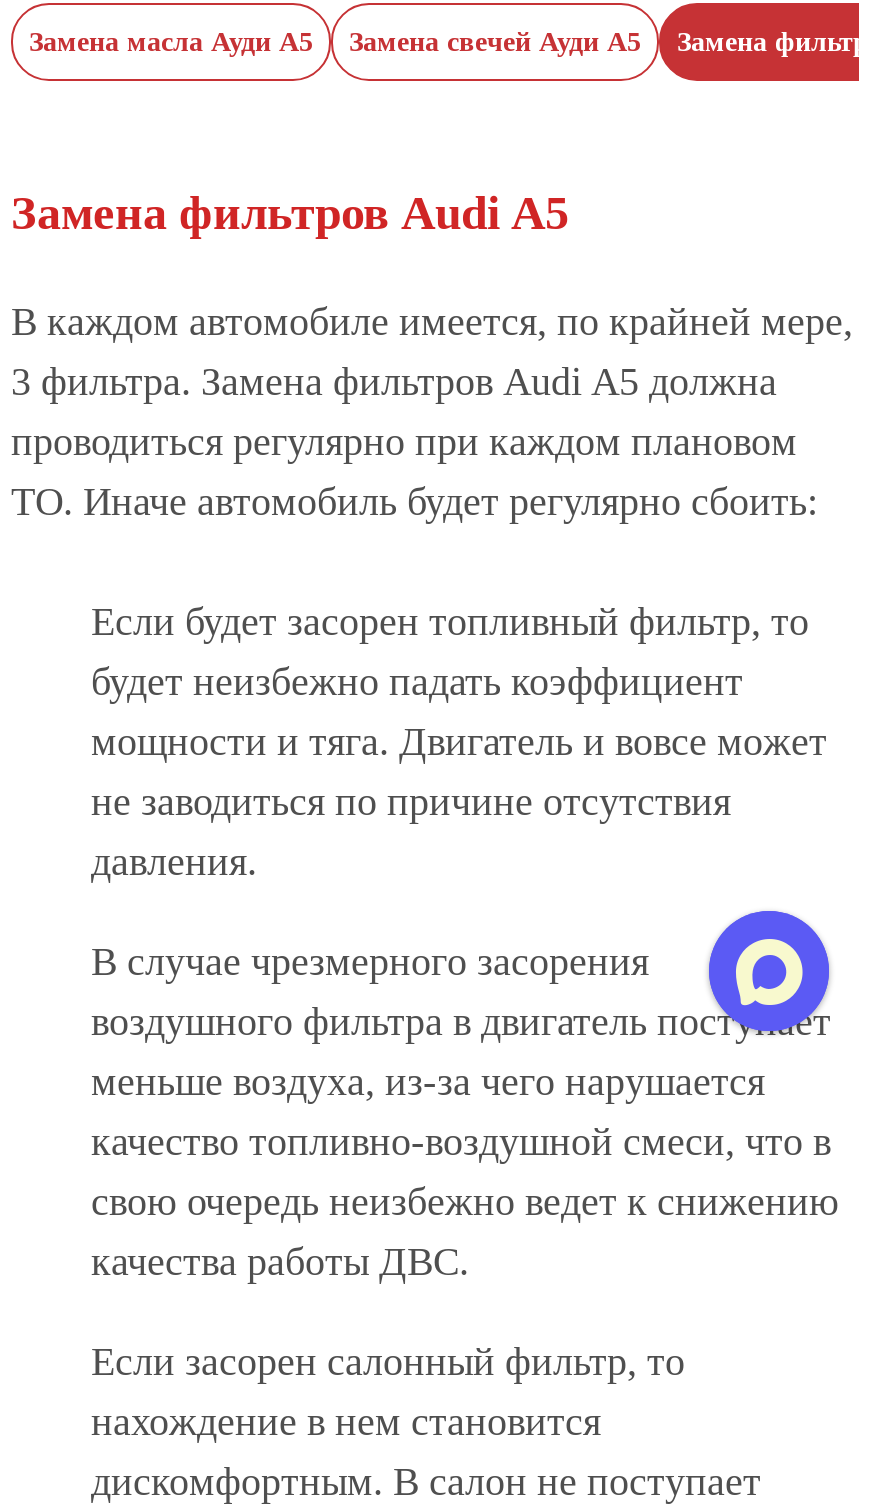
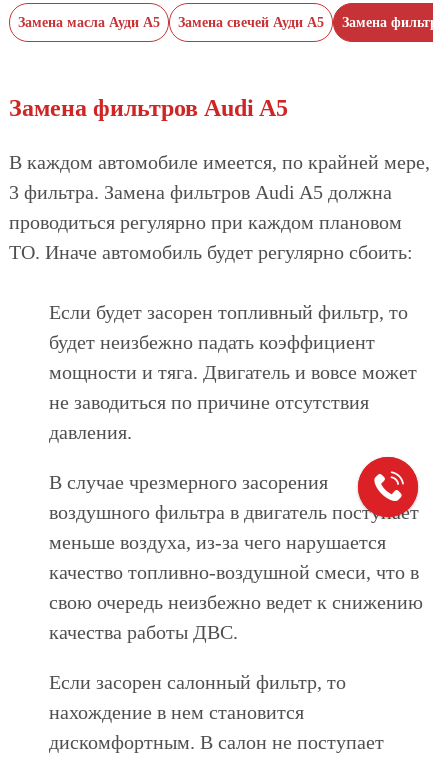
[707,909,831,993] [image] -> [357,456,419,498] [image]

